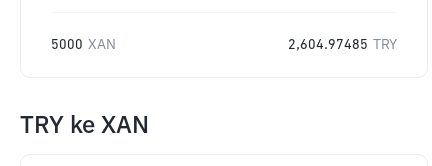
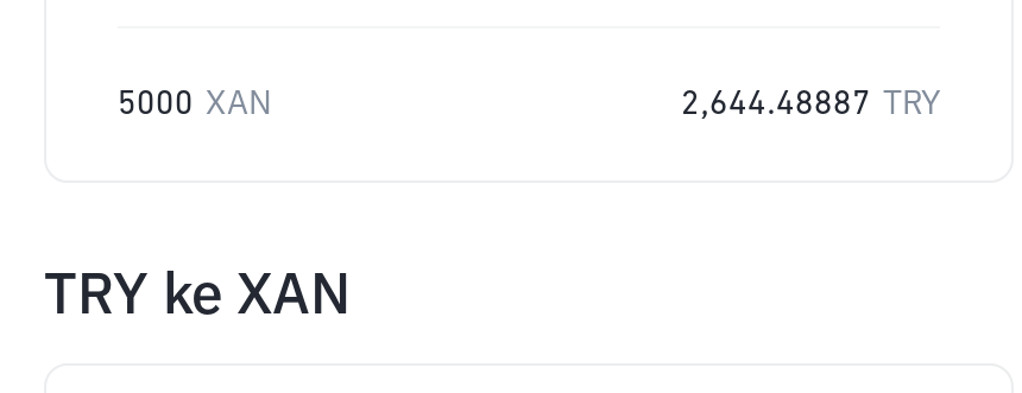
[288,38,397,52] 2,604.97485 TRY -> [681,88,940,121] 2,644.48887 TRY

